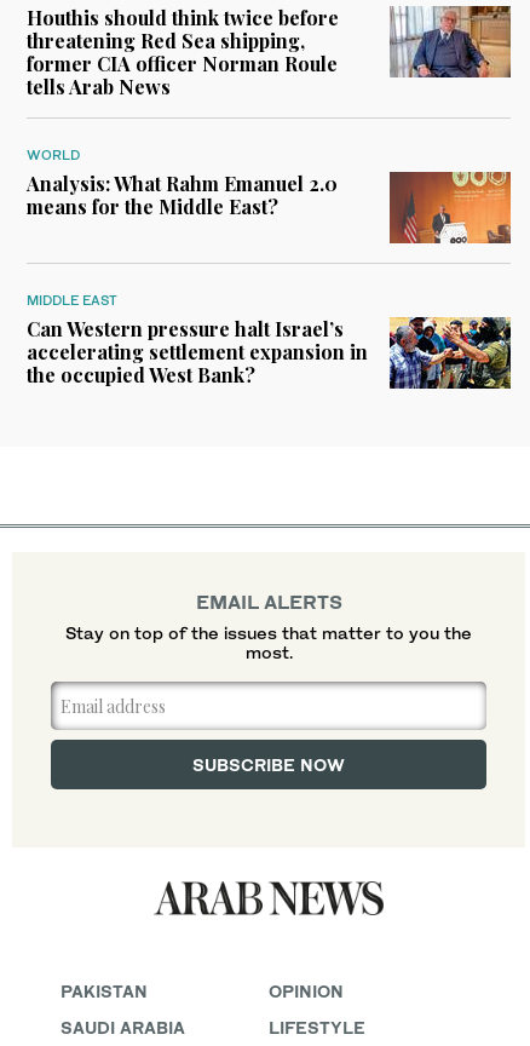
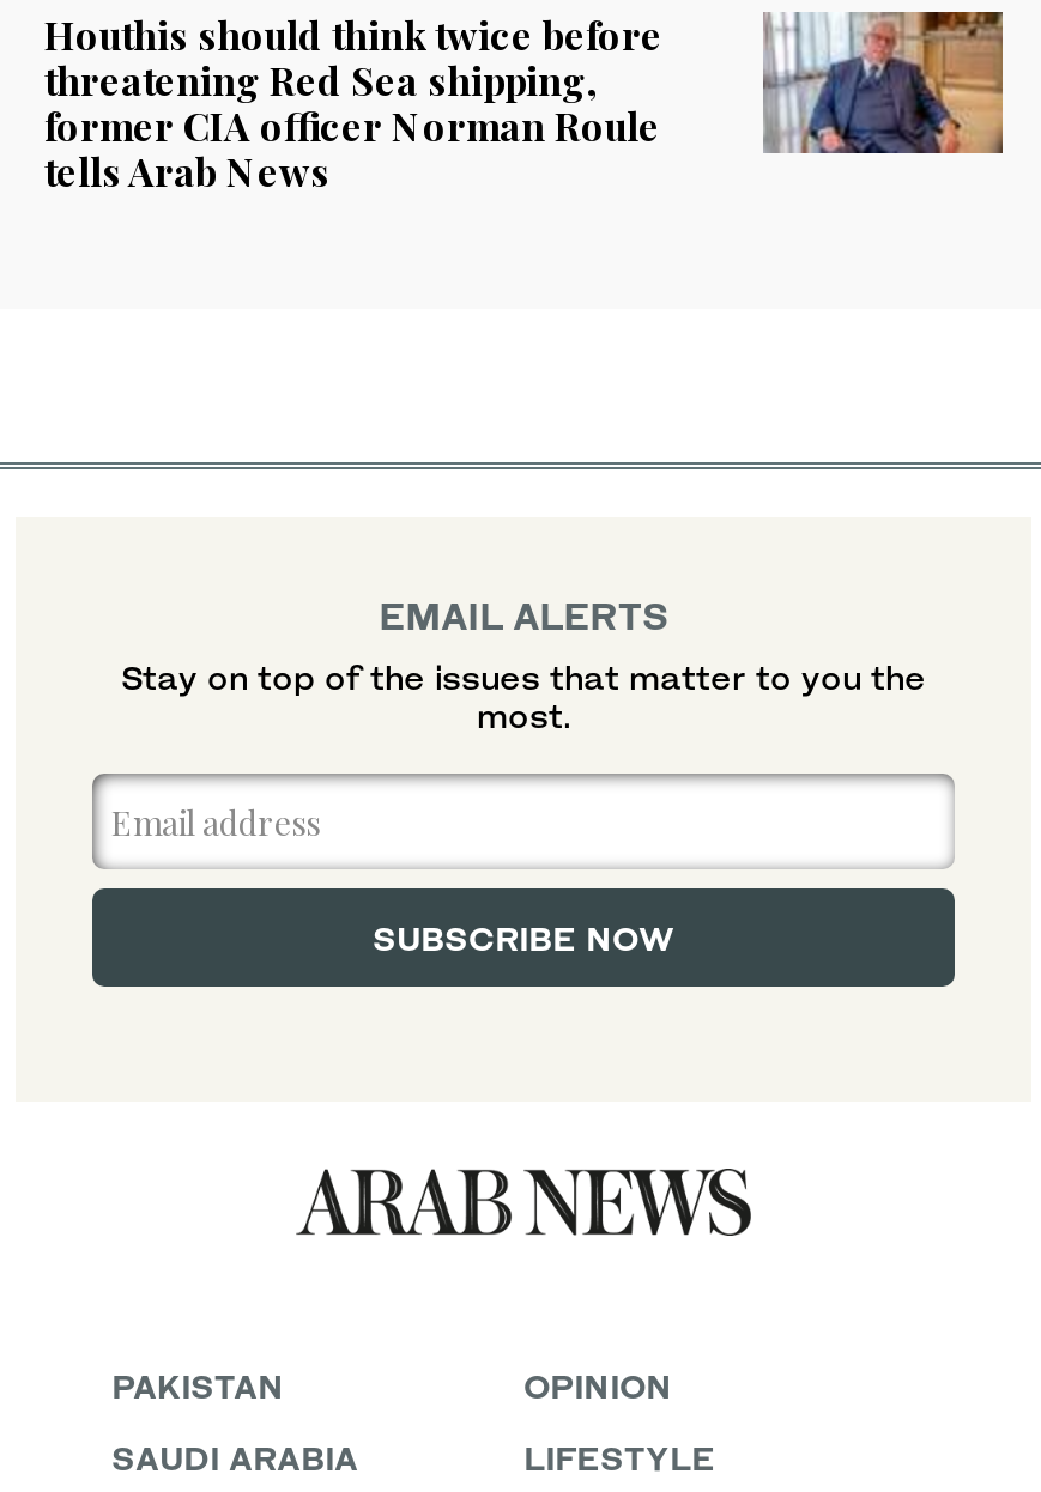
[27,146,338,219] WORLD | Analysis: What Rahm Emanuel 2.0 | means for the Middle East? -> none
[388,171,512,245] [image] -> none
[27,292,512,390] [image] | MIDDLE EAST | Can Western pressure halt Israel’s | accelerating settlement expansion in | the occupied West Bank? -> none

